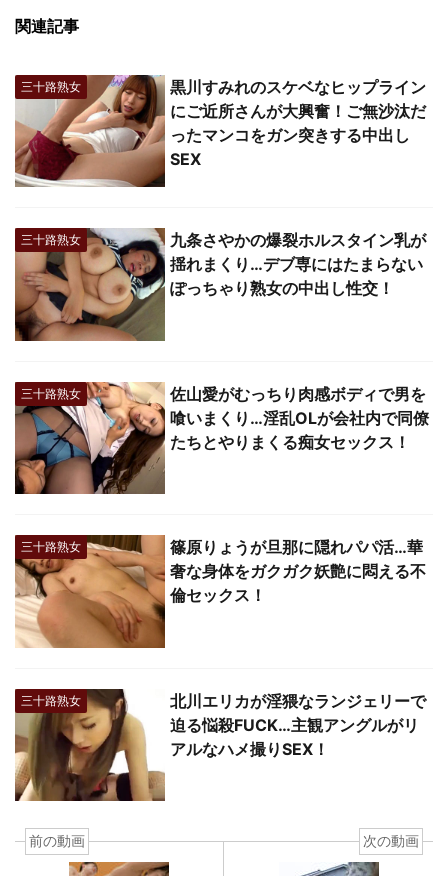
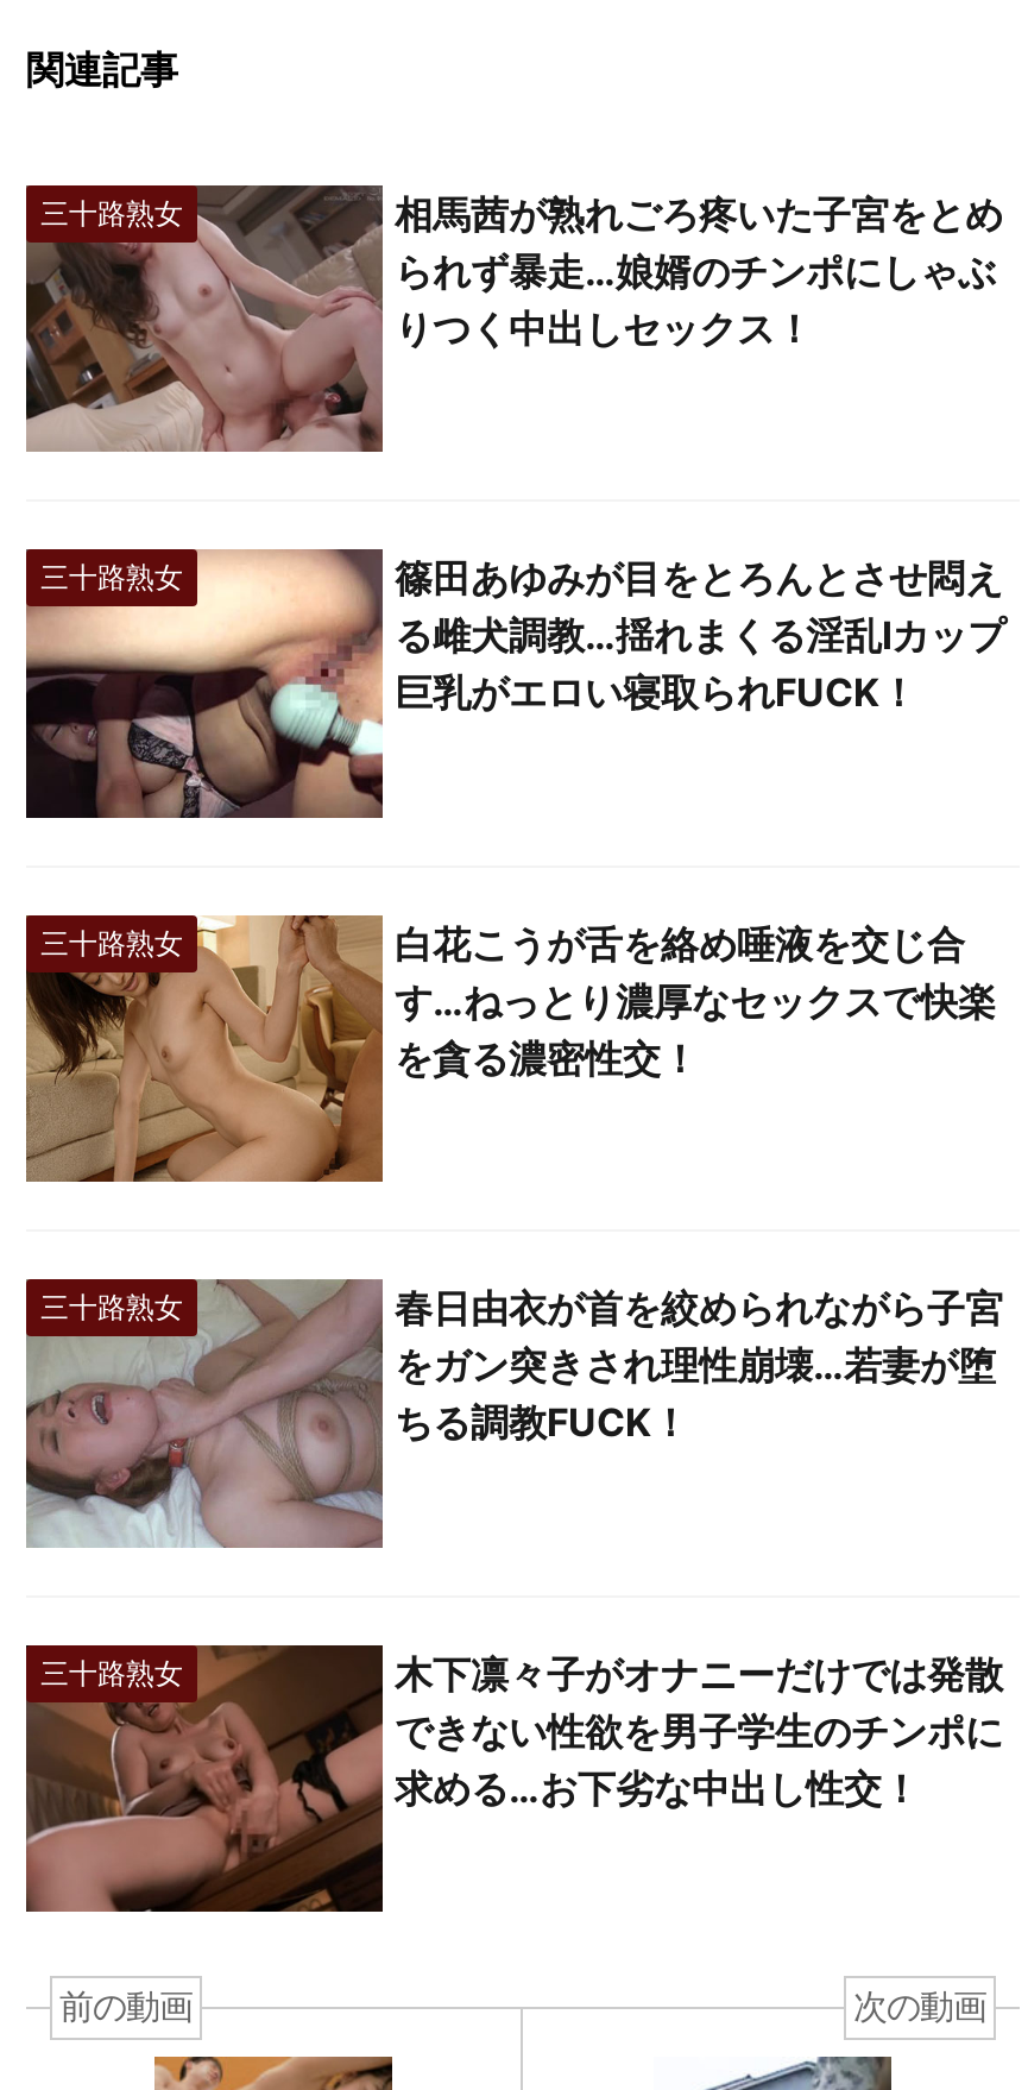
[14,75,426,187] [image] | 黒川すみれのスケベなヒップライン | にご近所さんが大興奮！ご無沙汰だ | ったマンコをガン突きする中出し | SEX -> [24,183,1003,452] [image] | 相馬茜が熟れごろ疼いた子宮をとめ | られず暴走…娘婿のチンポにしゃぶ | りつく中出しセックス！
[14,228,426,342] [image] | 九条さやかの爆裂ホルスタイン乳が | 揺れまくり…デブ専にはたまらない | ぽっちゃり熟女の中出し性交！ -> [24,549,1005,820] [image] | 篠田あゆみが目をとろんとさせ悶え | る雌犬調教…揺れまくる淫乱Iカップ | 巨乳がエロい寝取られFUCK！
[14,381,429,495] [image] | 佐山愛がむっちり肉感ボディで男を | 喰いまくり…淫乱OLが会社内で同僚 | たちとやりまくる痴女セックス！ -> [24,913,996,1184] [image] | 白花こうが舌を絡め唾液を交じ合 | す…ねっとり濃厚なセックスで快楽 | を貪る濃密性交！
[15,535,426,649] [image] | 篠原りょうが旦那に隠れパパ活…華 | 奢な身体をガクガク妖艶に悶える不 | 倫セックス！ -> [24,1279,1003,1548] [image] | 春日由衣が首を絞められながら子宮 | をガン突きされ理性崩壊…若妻が堕 | ちる調教FUCK！
[15,689,426,802] [image] | 北川エリカが淫猥なランジェリーで | 迫る悩殺FUCK…主観アングルがリ | アルなハメ撮りSEX！ -> [24,1643,1003,1914] [image] | 木下凛々子がオナニーだけでは発散 | できない性欲を男子学生のチンポに | 求める…お下劣な中出し性交！

